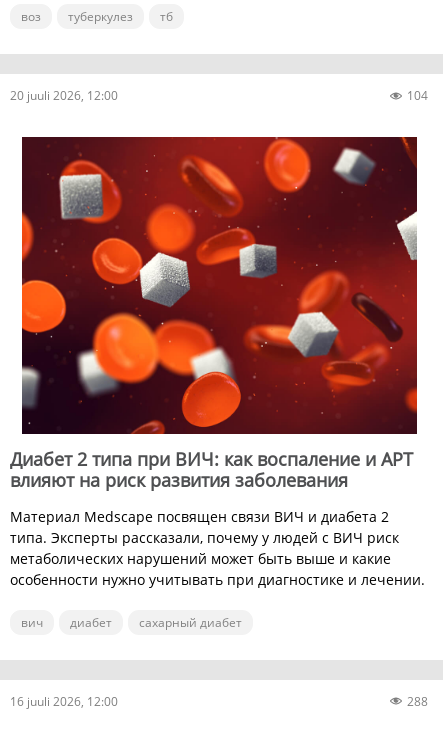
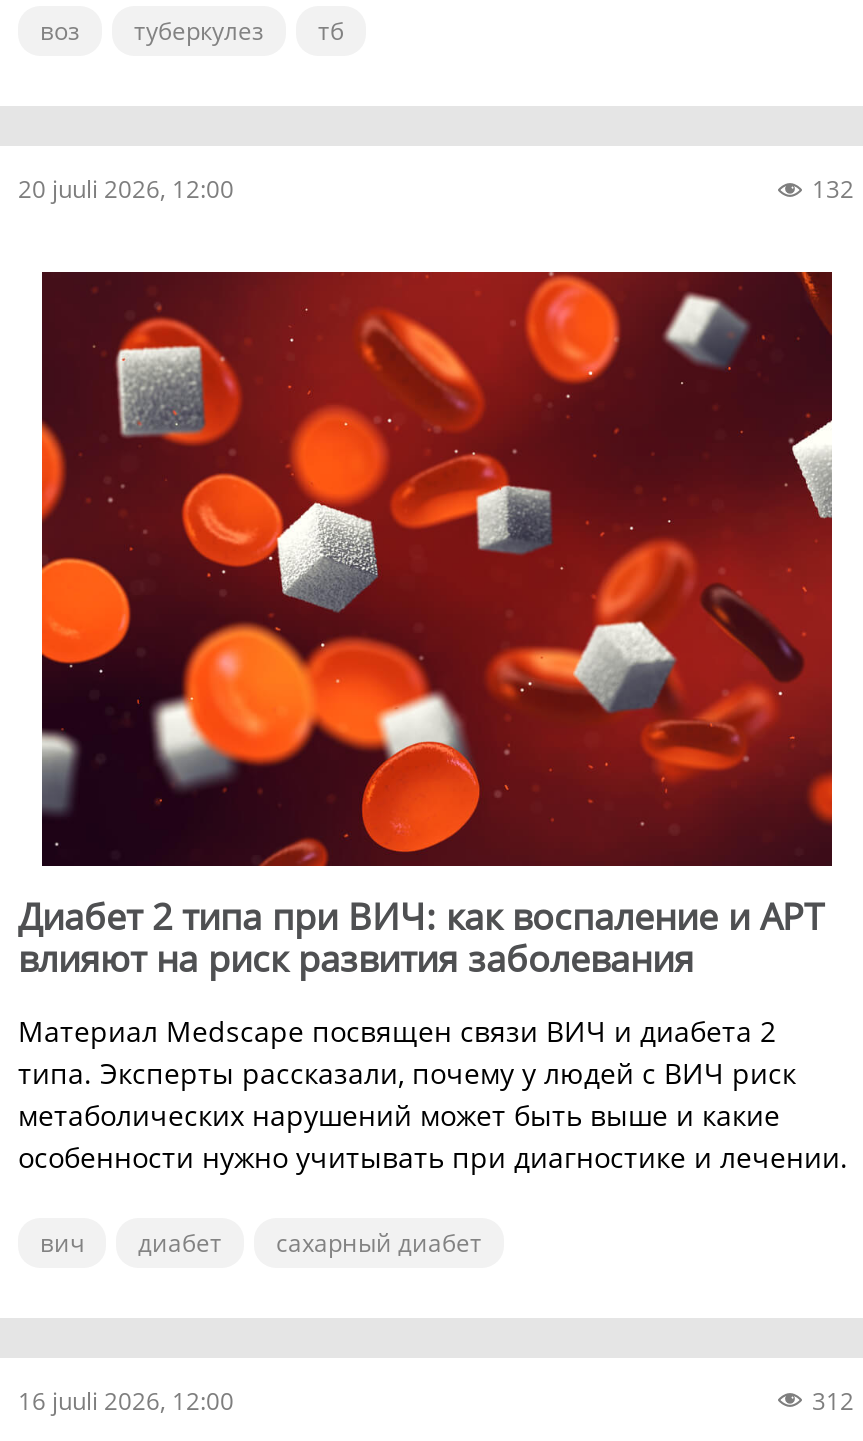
[407,87,428,104] 104 -> [812,173,854,207] 132
[407,693,428,710] 288 -> [812,1383,854,1417] 312

